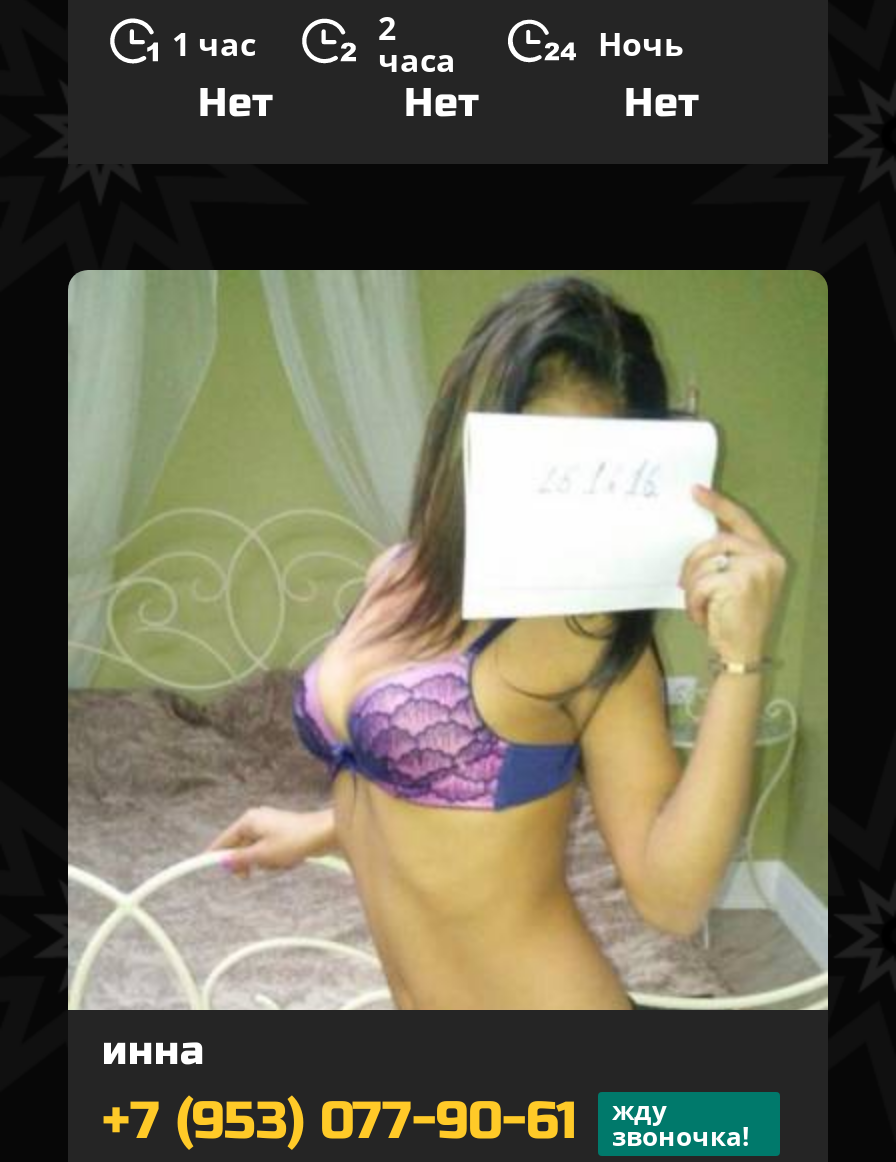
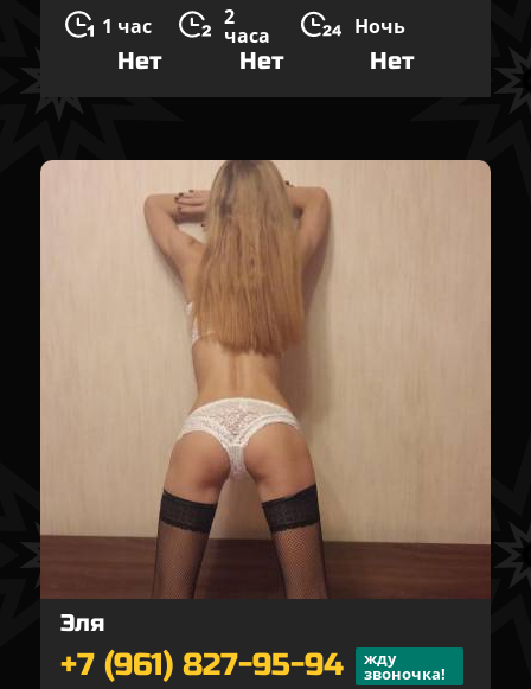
[66,268,830,1153] [image] | инна | +7 (953) 077-90-61 -> [39,159,492,683] [image] | Эля | +7 (961) 827-95-94

